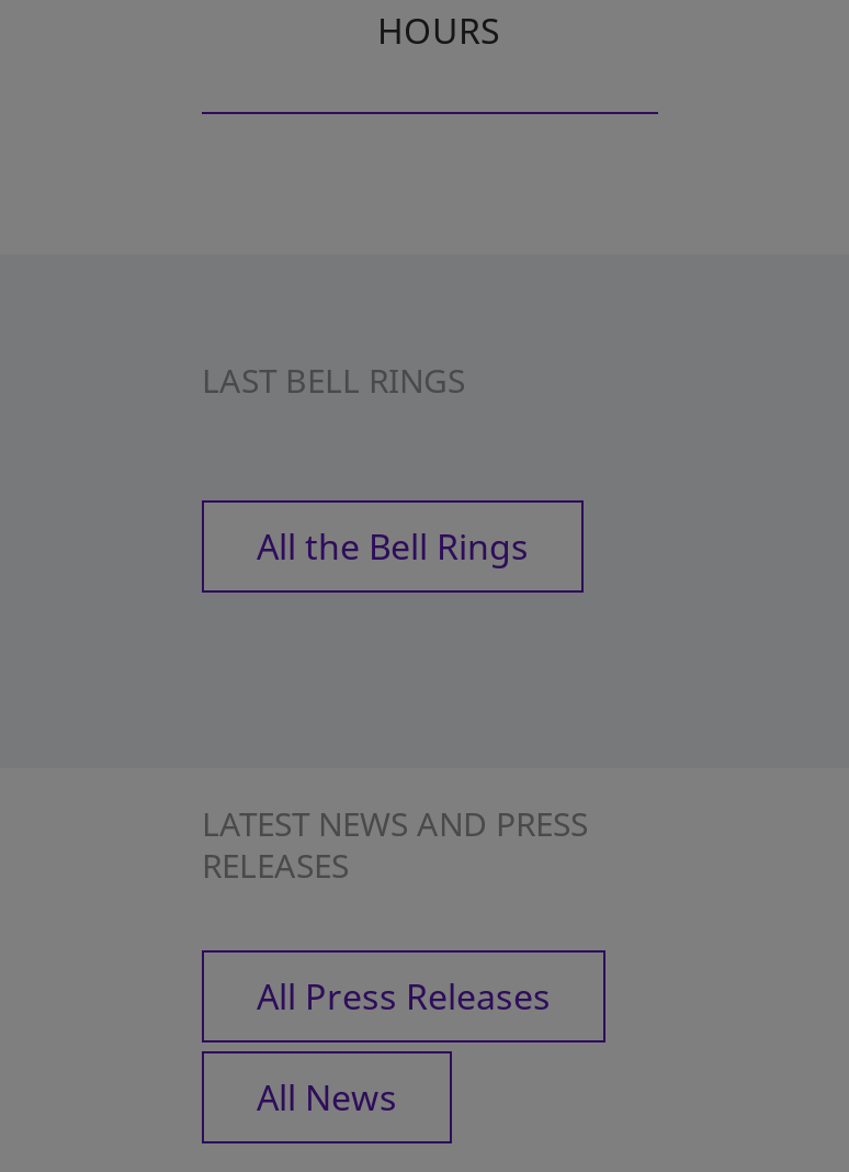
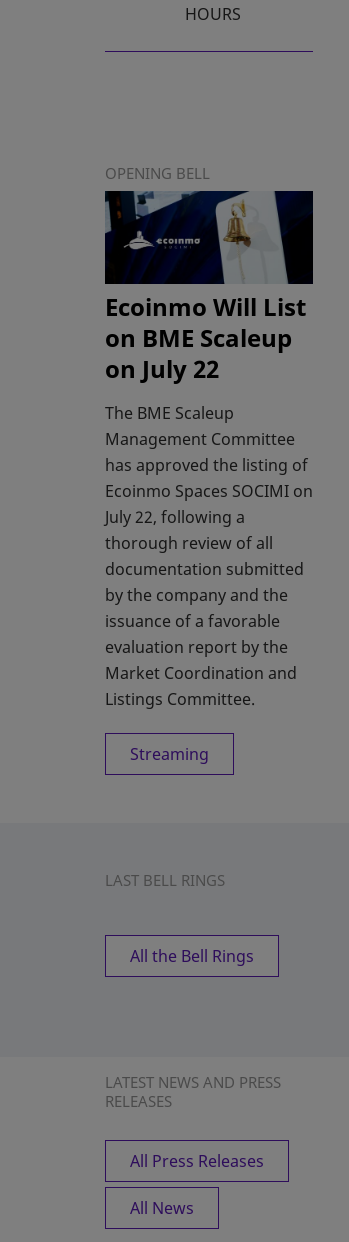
none -> [104,190,314,765] [image] | Ecoinmo Will List | on BME Scaleup | on July 22 | The BME Scaleup | Management Committee | has approved the listing of | Ecoinmo Spaces SOCIMI on | July 22, following a | thorough review of all | documentation submitted | by the company and the | issuance of a favorable | evaluation report by the | Market Coordination and | Listings Committee. | Streaming
none -> [105,163,210,183] OPENING BELL

